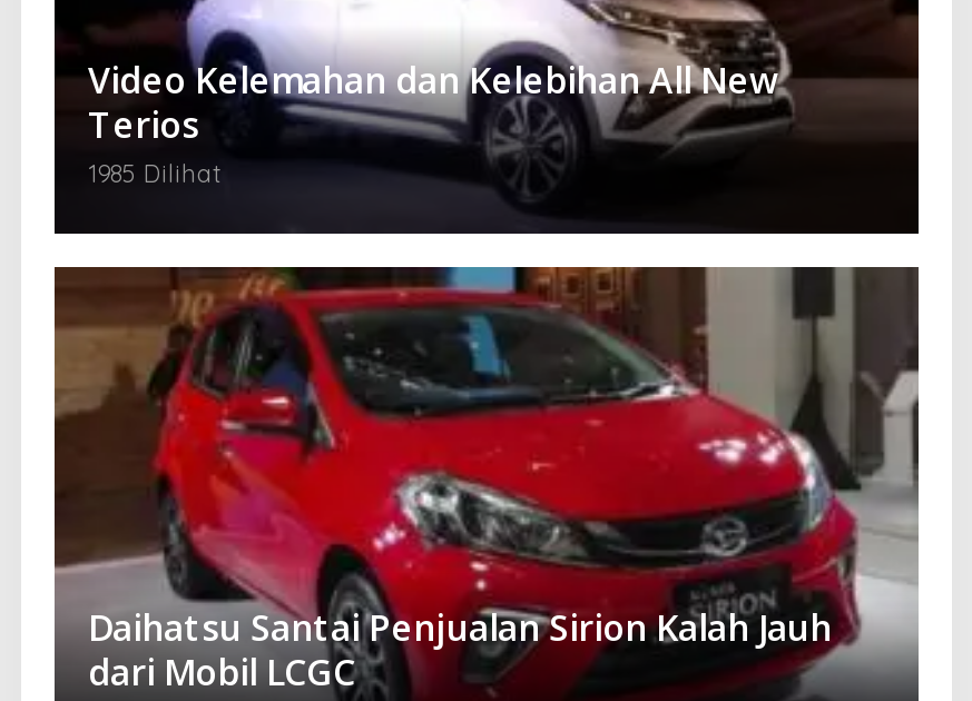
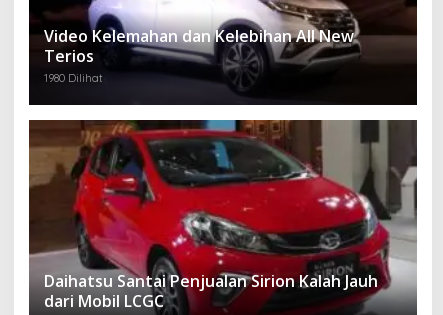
[88,158,222,190] 1985 Dilihat -> [44,71,103,85] 1980 Dilihat

